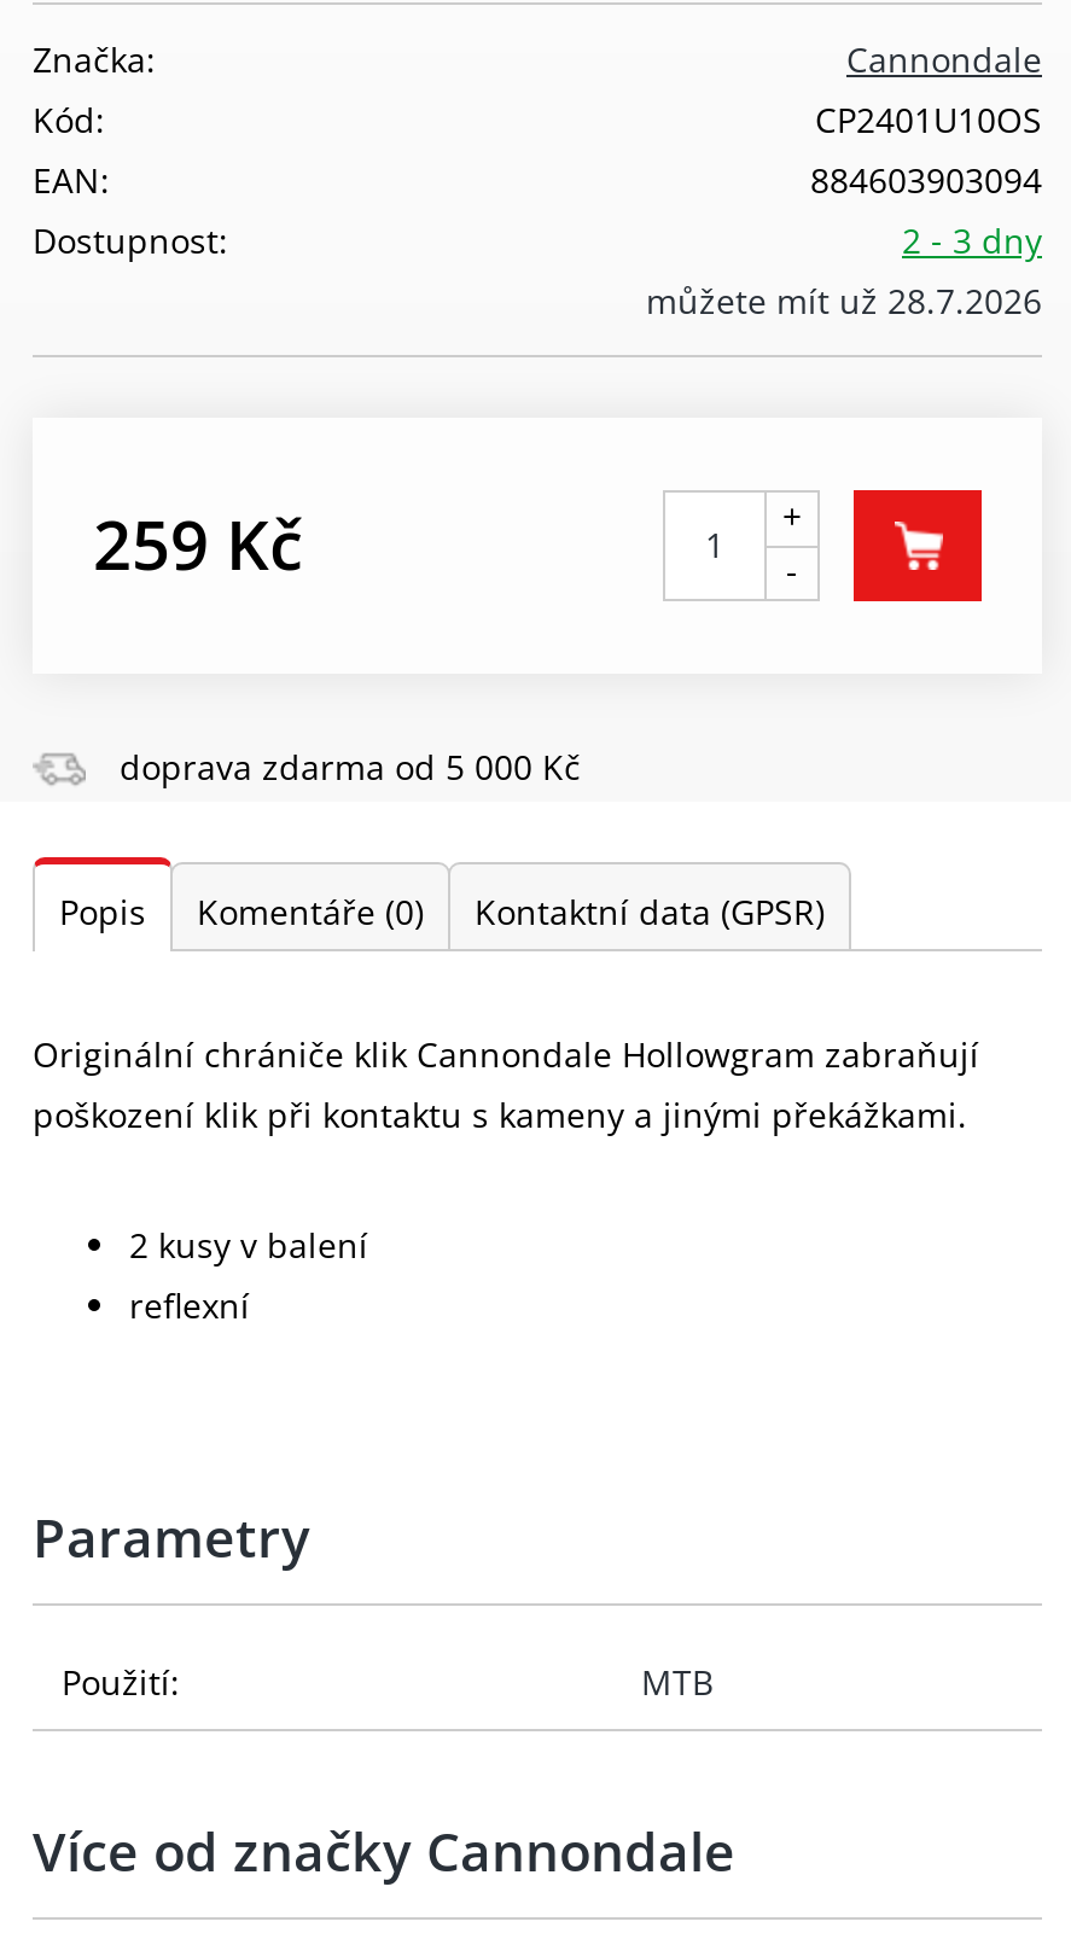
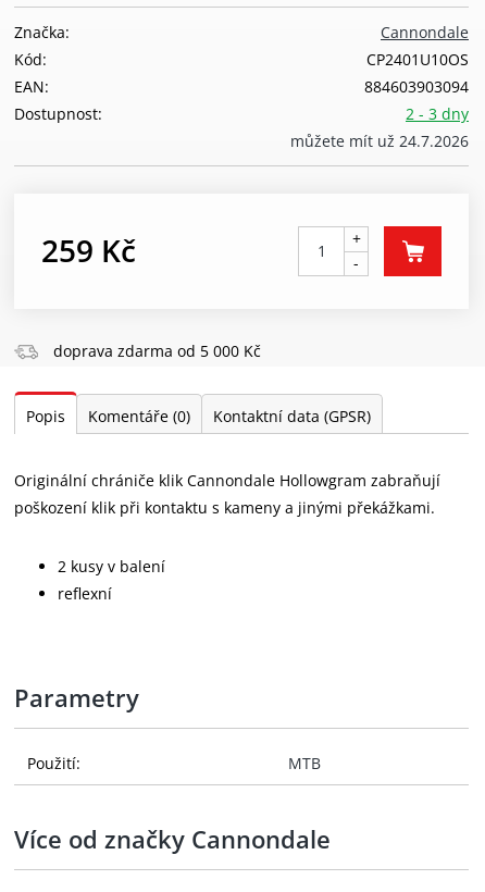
[646,277,1042,323] můžete mít už 28.7.2026 -> [290,130,469,151] můžete mít už 24.7.2026

